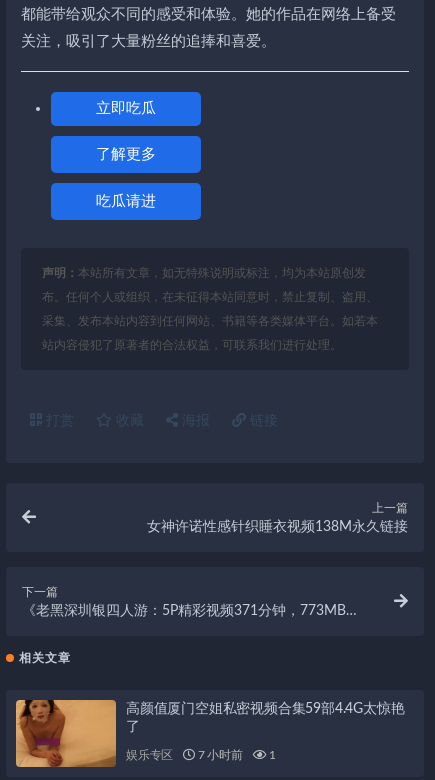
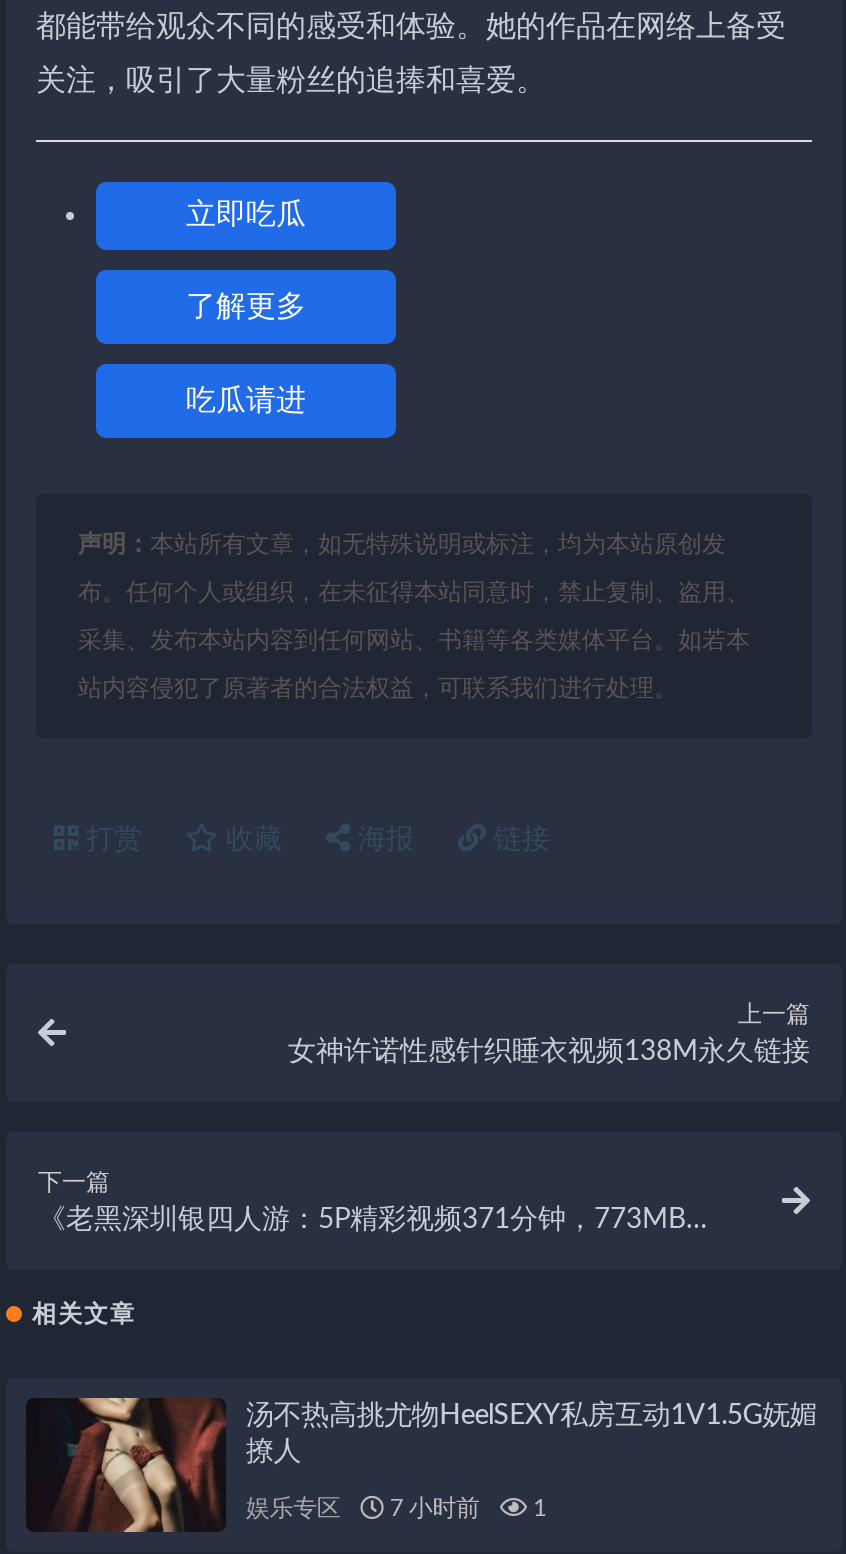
[15,699,404,768] [image] | 高颜值厦门空姐私密视频合集59部4.4G太惊艳 | 了 -> [26,1396,817,1532] [image] | 汤不热高挑尤物HeelSEXY私房互动1V1.5G妩媚 | 撩人

